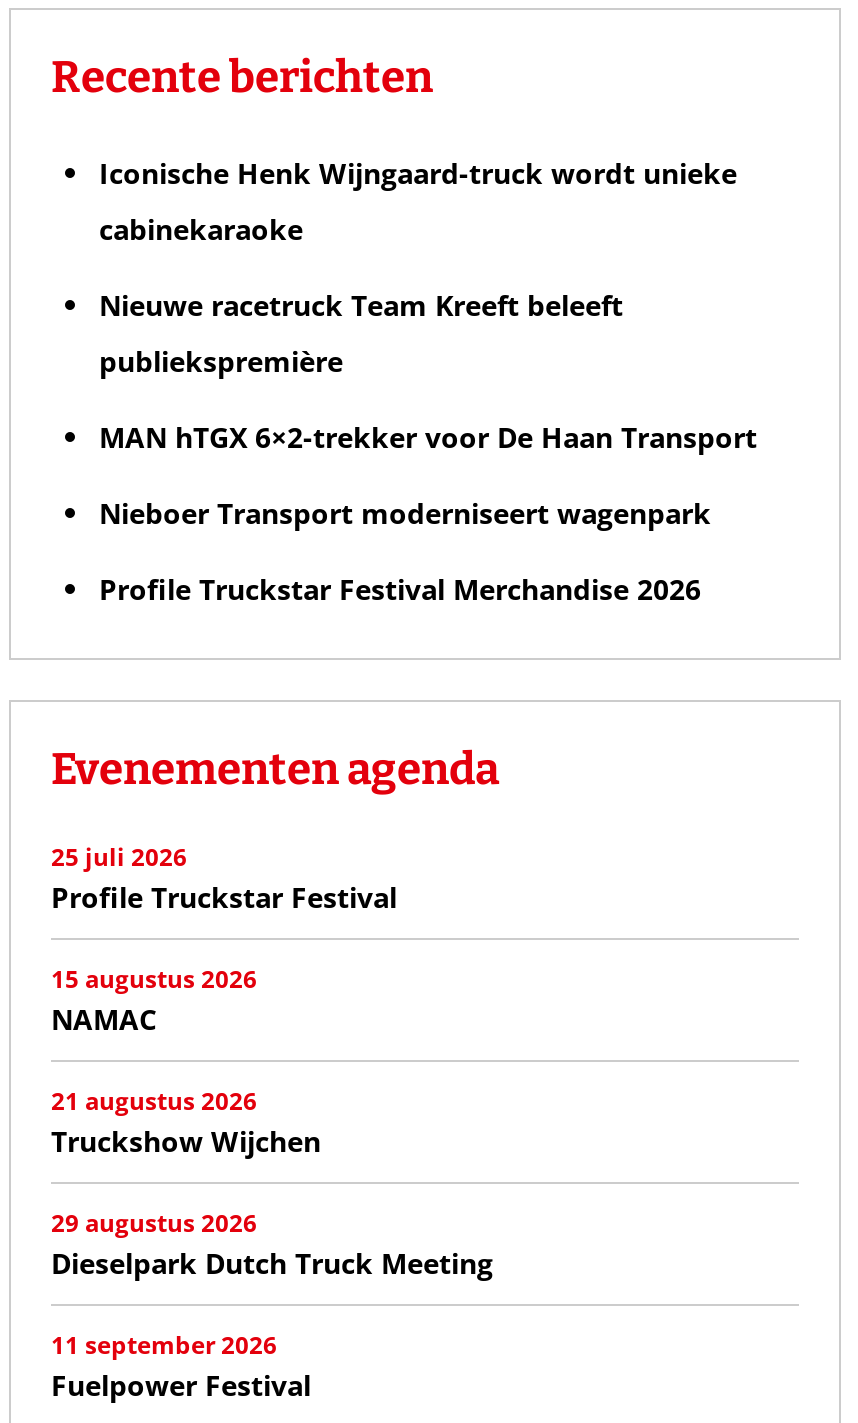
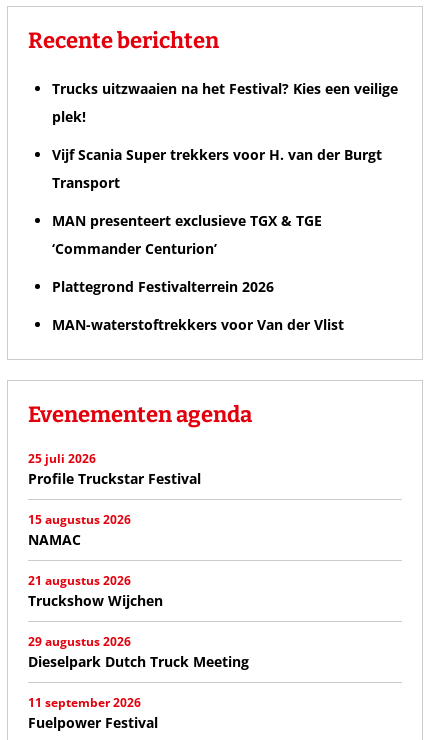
[99,153,757,607] Iconische Henk Wijngaard-truck wordt unieke | cabinekaraoke | Nieuwe racetruck Team Kreeft beleeft | publiekspremière | MAN hTGX 6×2-trekker voor De Haan Transport | Nieboer Transport moderniseert wagenpark | Profile Truckstar Festival Merchandise 2026 -> [52,79,398,334] Trucks uitzwaaien na het Festival? Kies een veilige | plek! | Vijf Scania Super trekkers voor H. van der Burgt | Transport | MAN presenteert exclusieve TGX & TGE | ‘Commander Centurion’ | Plattegrond Festivalterrein 2026 | MAN-waterstoftrekkers voor Van der Vlist

